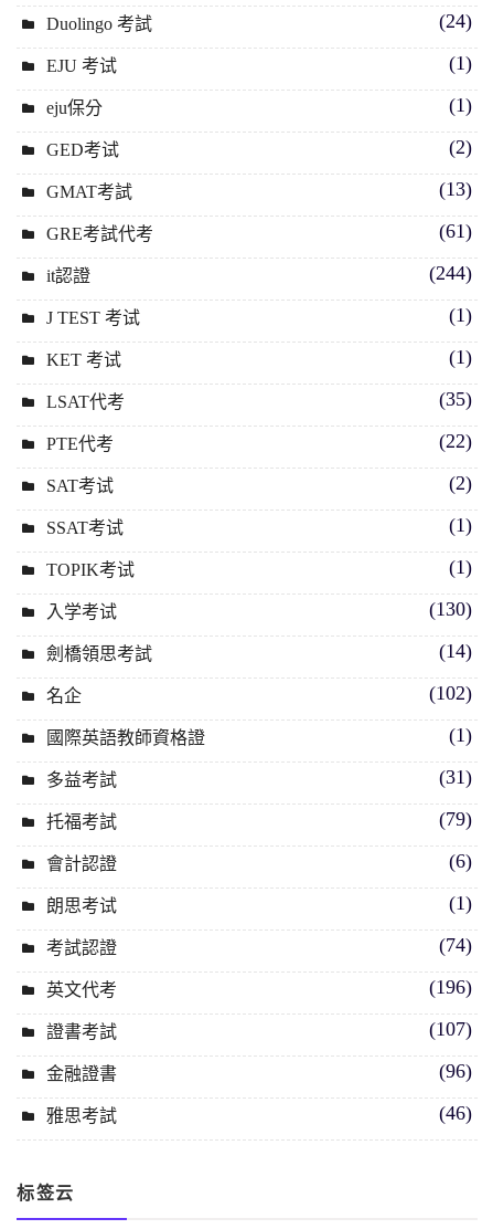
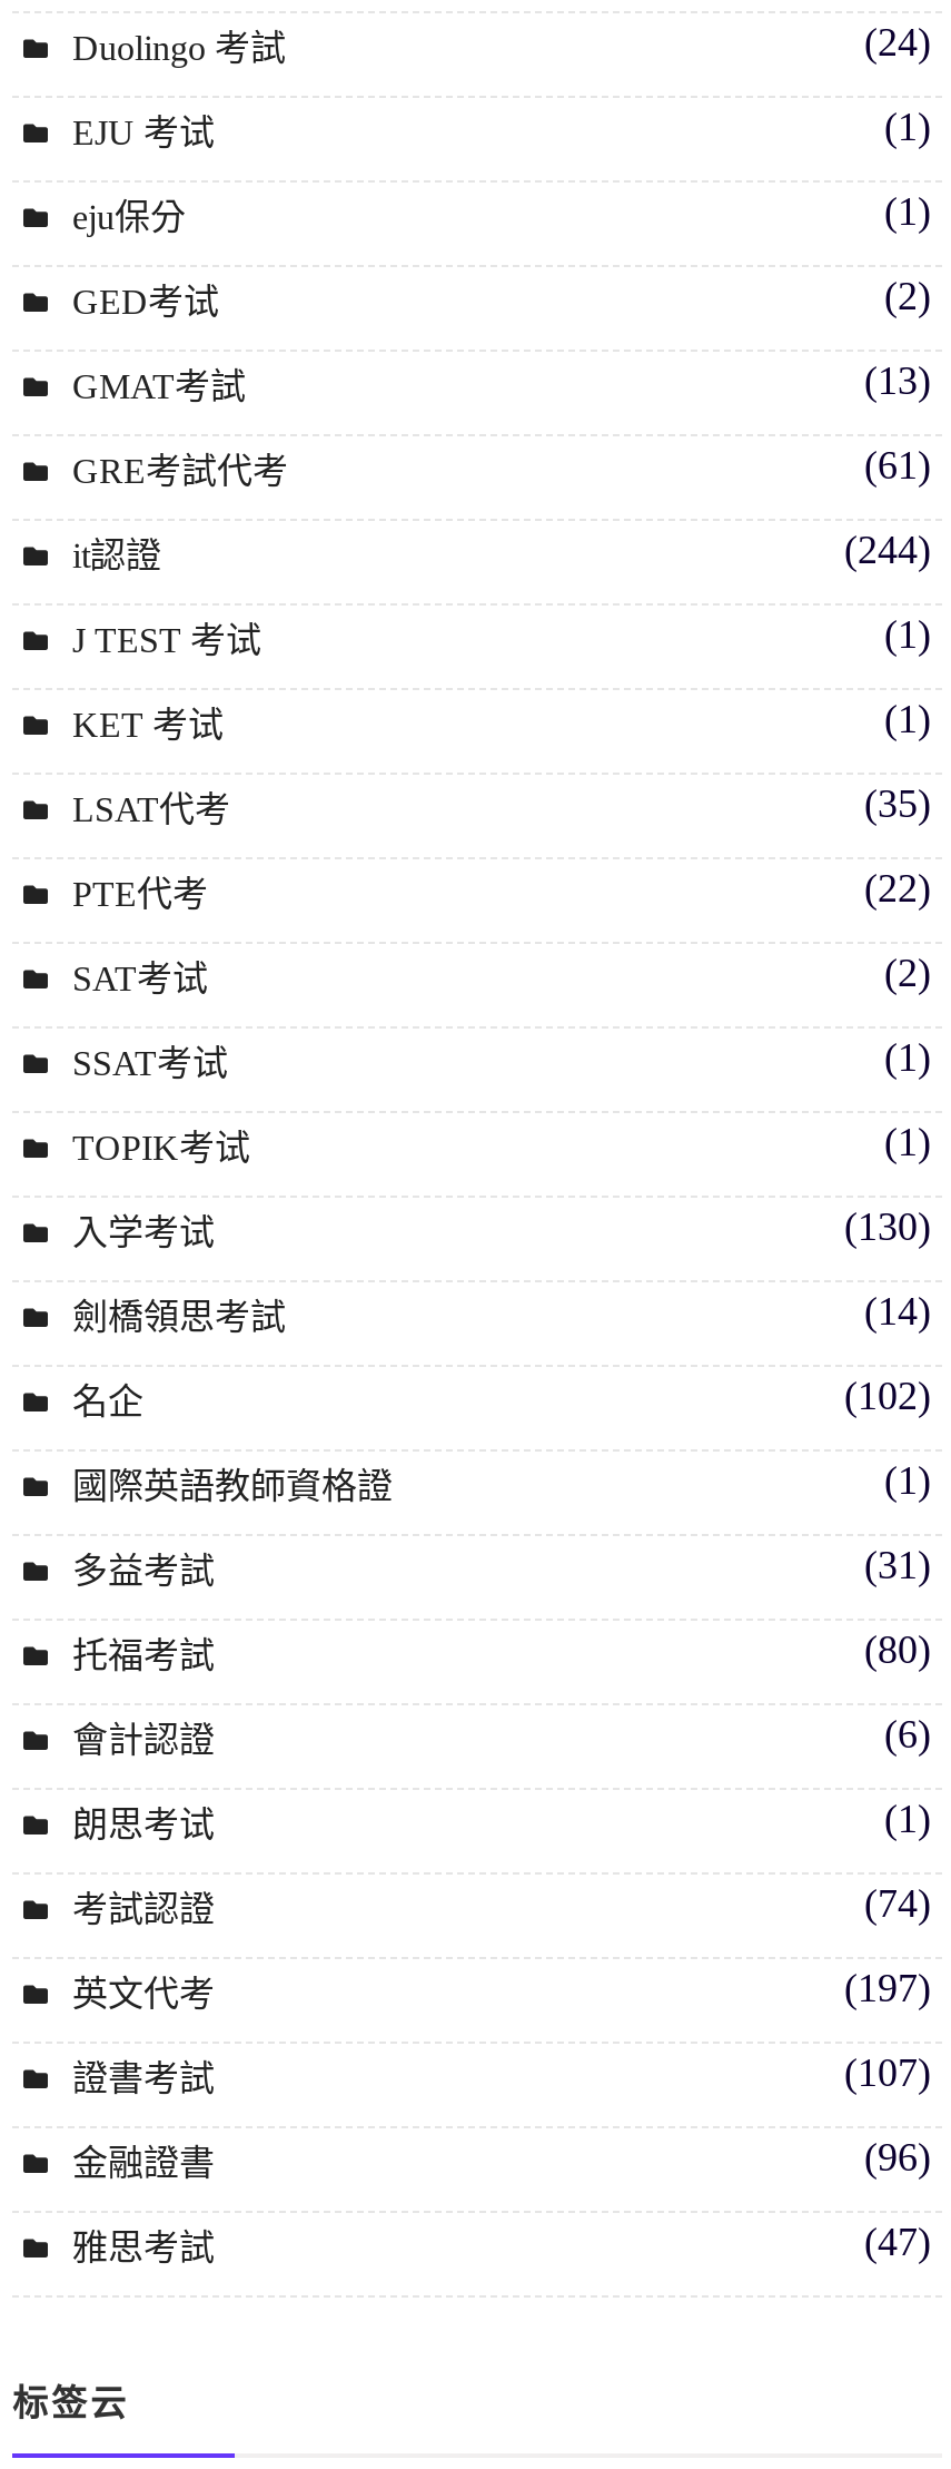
[439,808,472,830] (79) -> [864,1627,931,1672] (80)
[429,976,472,998] (196) -> [844,1966,931,2010] (197)
[439,1102,472,1124] (46) -> [864,2220,931,2264] (47)

